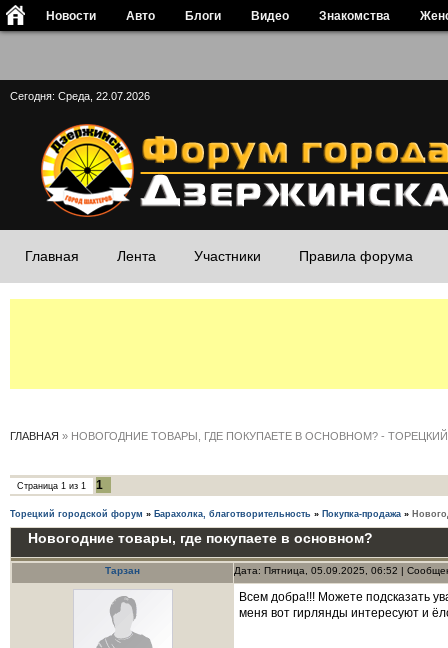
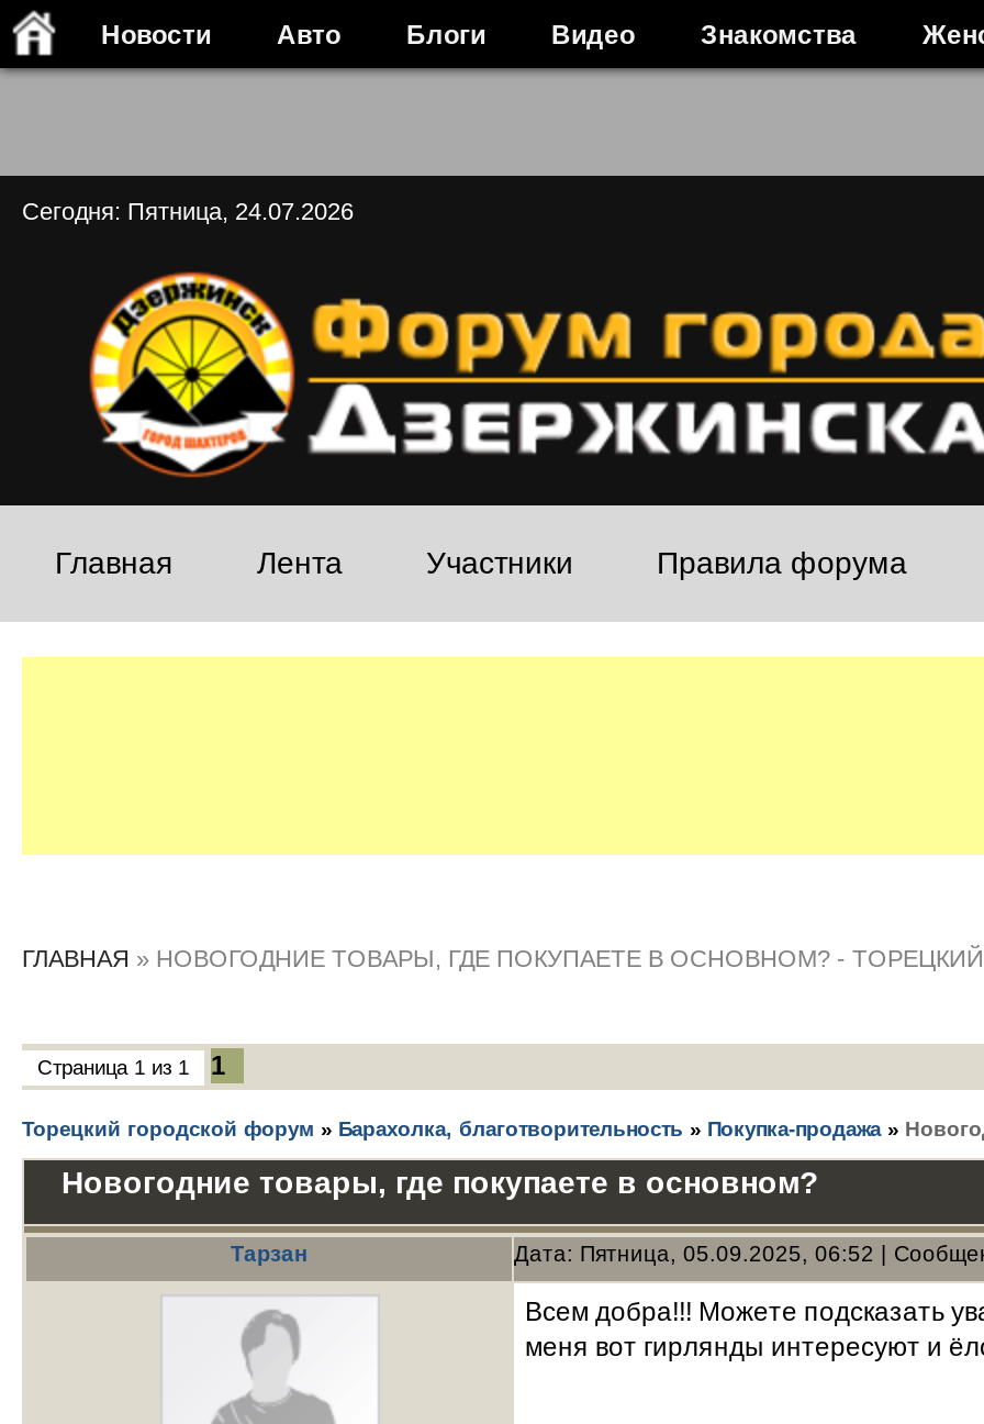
[10,90,150,102] Сегодня: Среда, 22.07.2026 -> [22,198,354,224] Сегодня: Пятница, 24.07.2026

